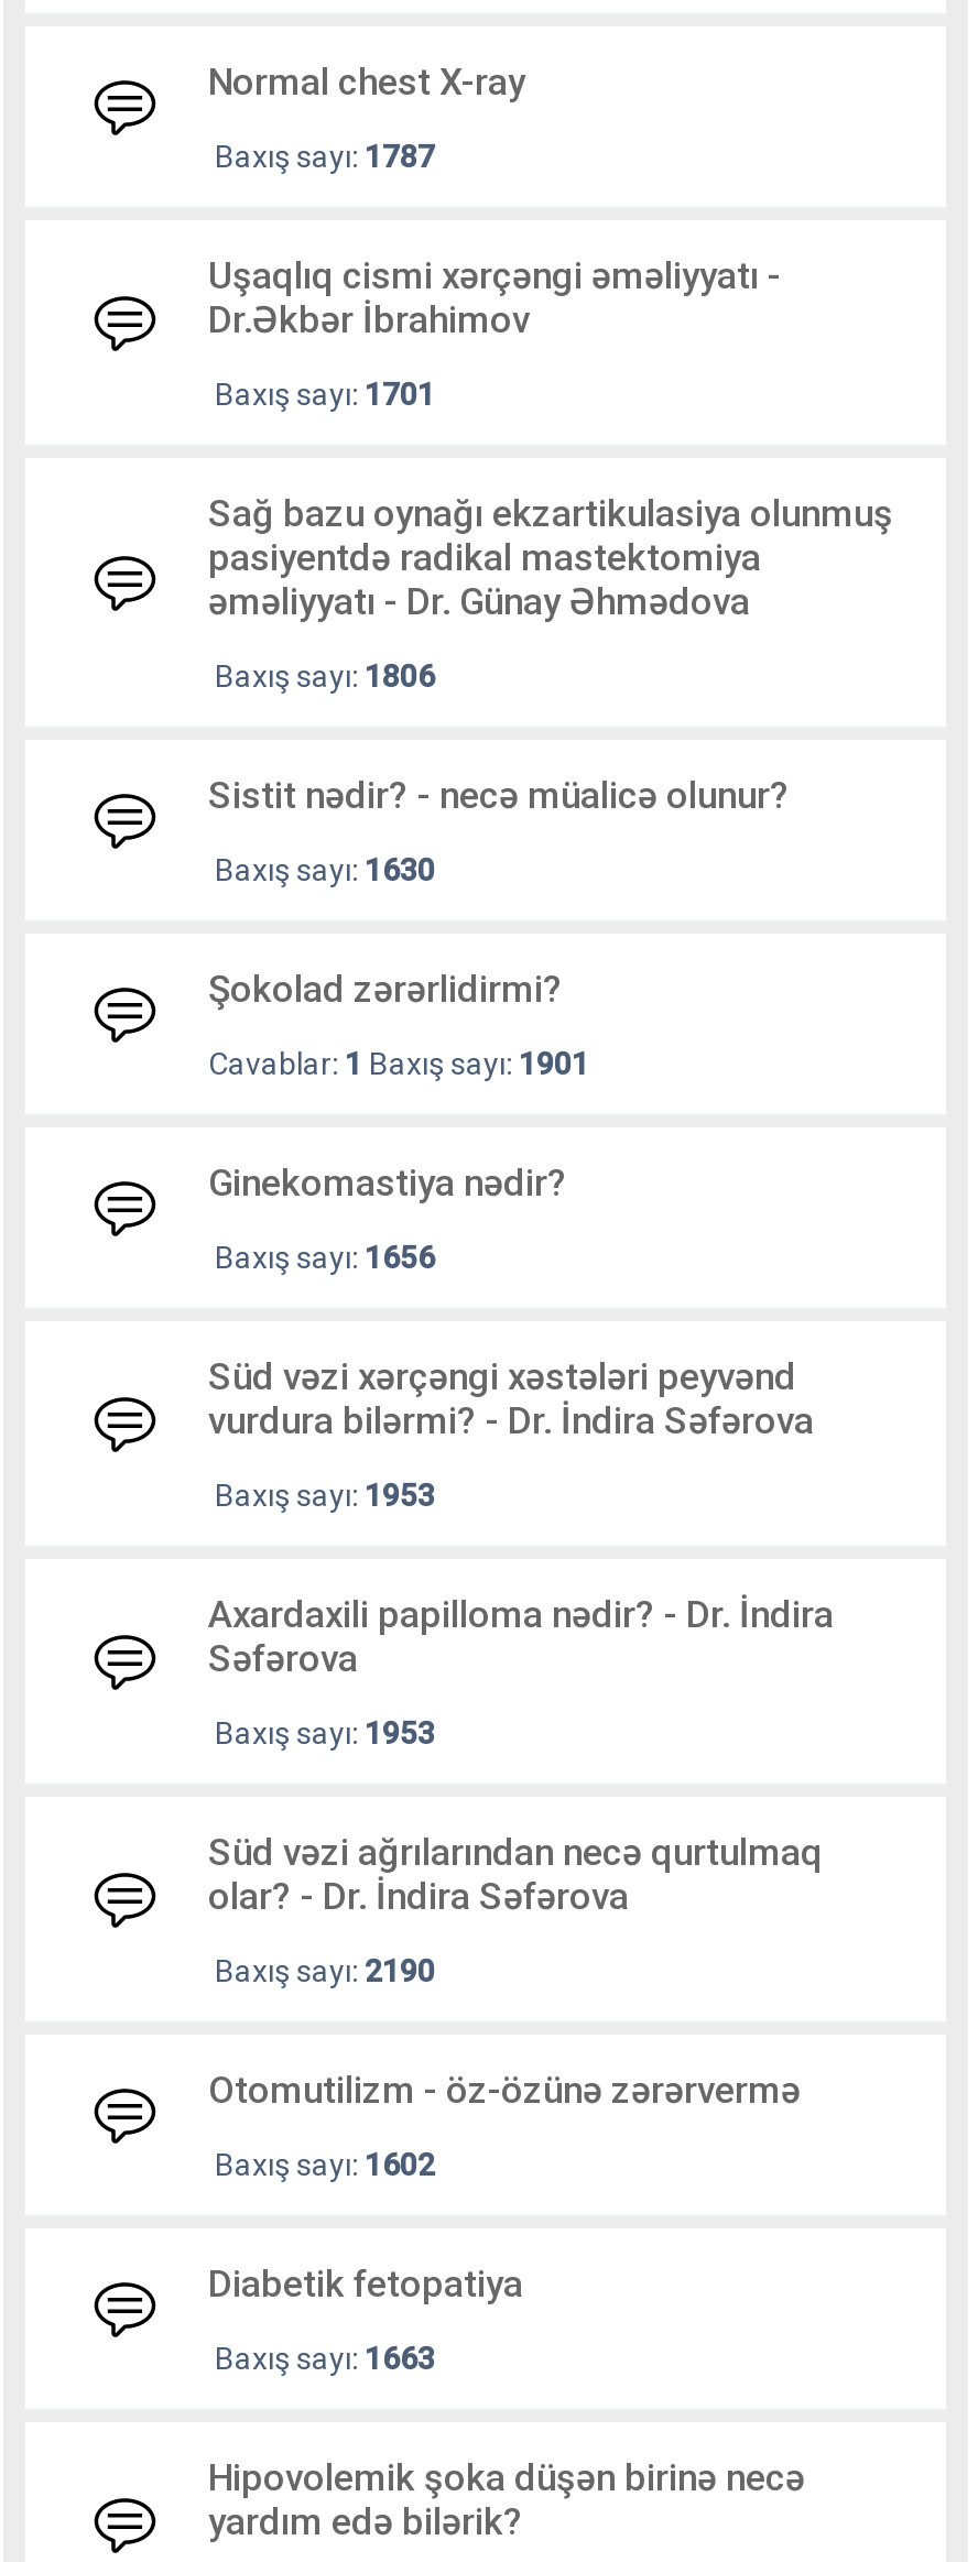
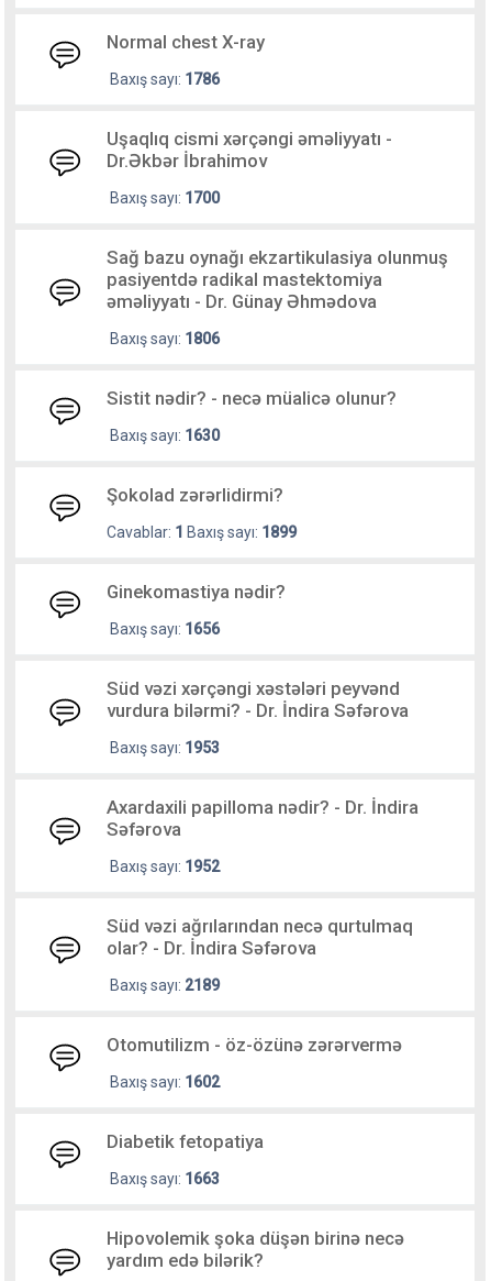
[208,139,435,174] Baxış sayı: 1787 -> [107,70,220,88] Baxış sayı: 1786
[208,377,435,412] Baxış sayı: 1701 -> [107,189,220,207] Baxış sayı: 1700
[208,1046,589,1081] Cavablar: 1 Baxış sayı: 1901 -> [107,523,297,541] Cavablar: 1 Baxış sayı: 1899
[208,1715,435,1751] Baxış sayı: 1953 -> [107,858,220,875] Baxış sayı: 1952
[208,1953,435,1988] Baxış sayı: 2190 -> [107,976,220,994] Baxış sayı: 2189

